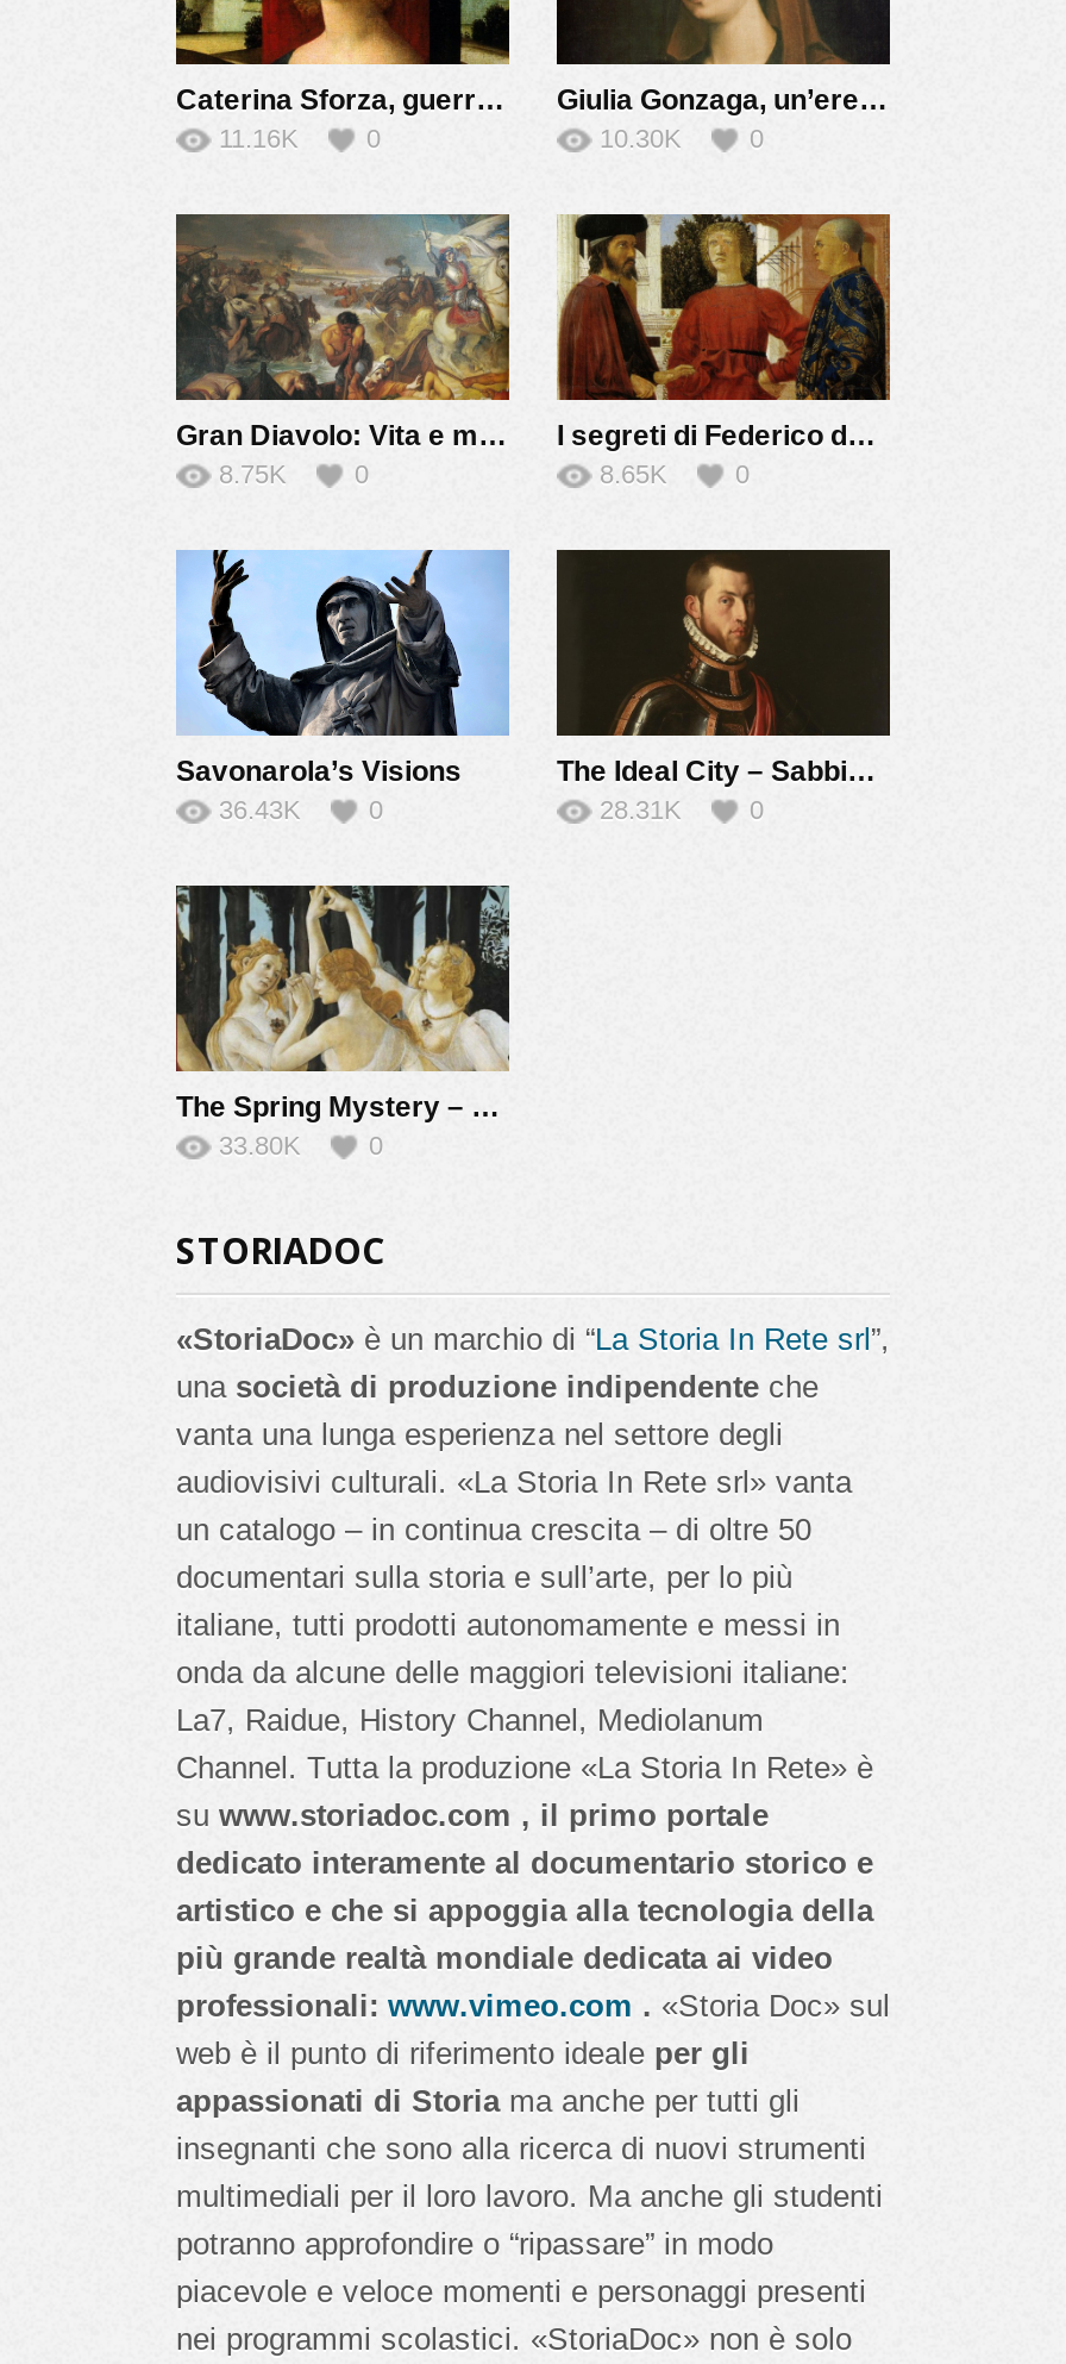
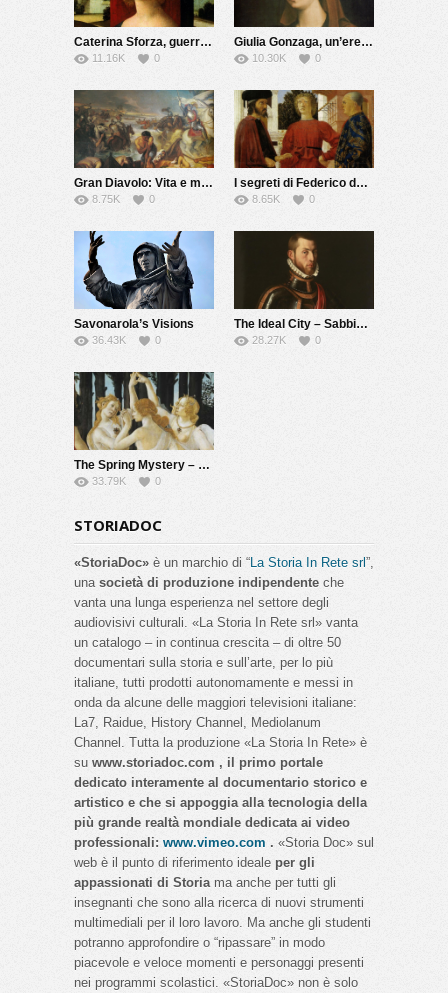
[600,795,681,824] 28.31K -> [252,334,286,346] 28.27K
[219,1131,300,1159] 33.80K -> [92,475,126,487] 33.79K

